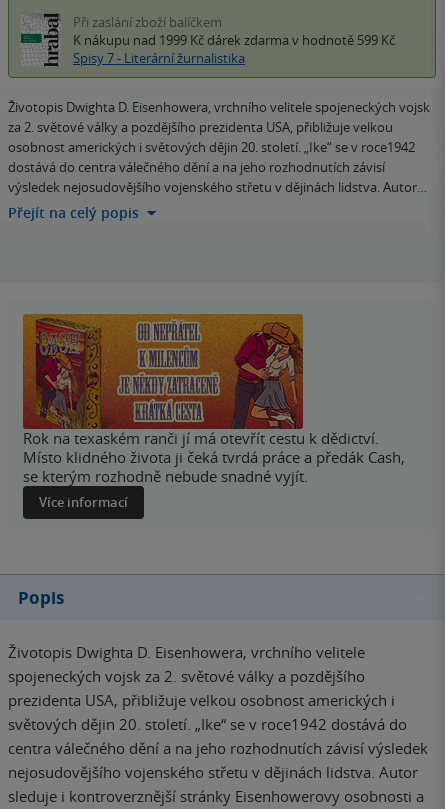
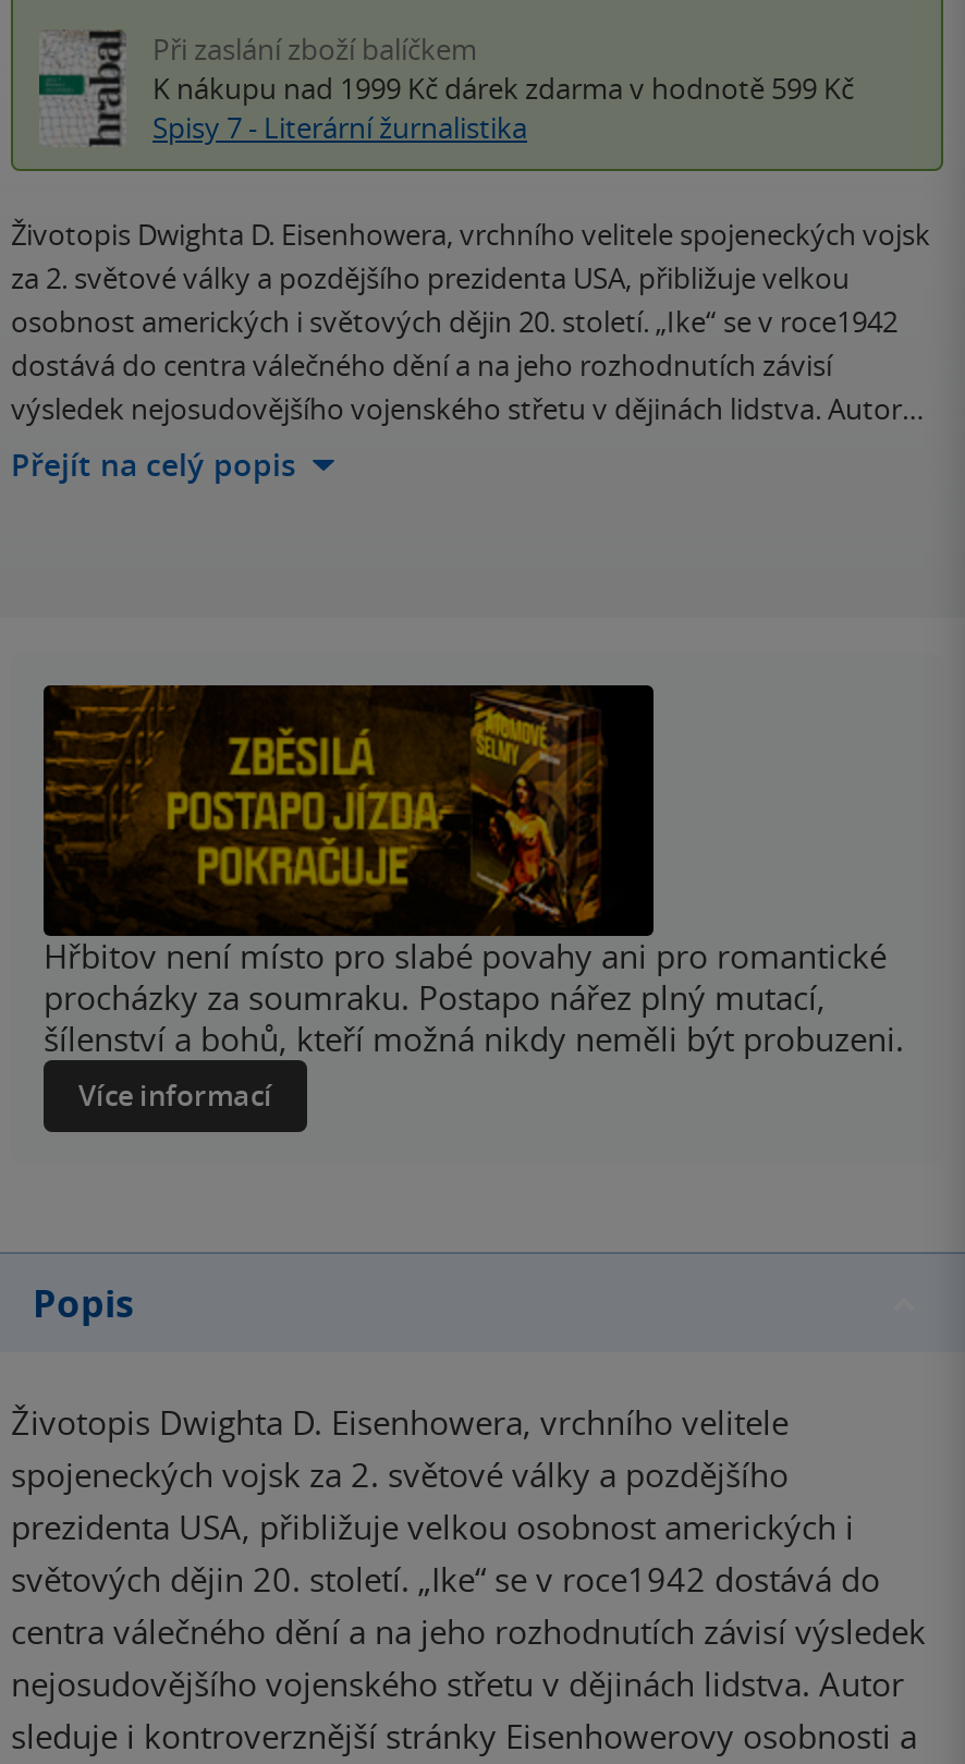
[22,313,405,486] [image] | Rok na texaském ranči jí má otevřít cestu k dědictví. | Místo klidného života ji čeká tvrdá práce a předák Cash, | se kterým rozhodně nebude snadné vyjít. -> [41,683,904,1061] [image] | Hřbitov není místo pro slabé povahy ani pro romantické | procházky za soumraku. Postapo nářez plný mutací, | šílenství a bohů, kteří možná nikdy neměli být probuzeni.

